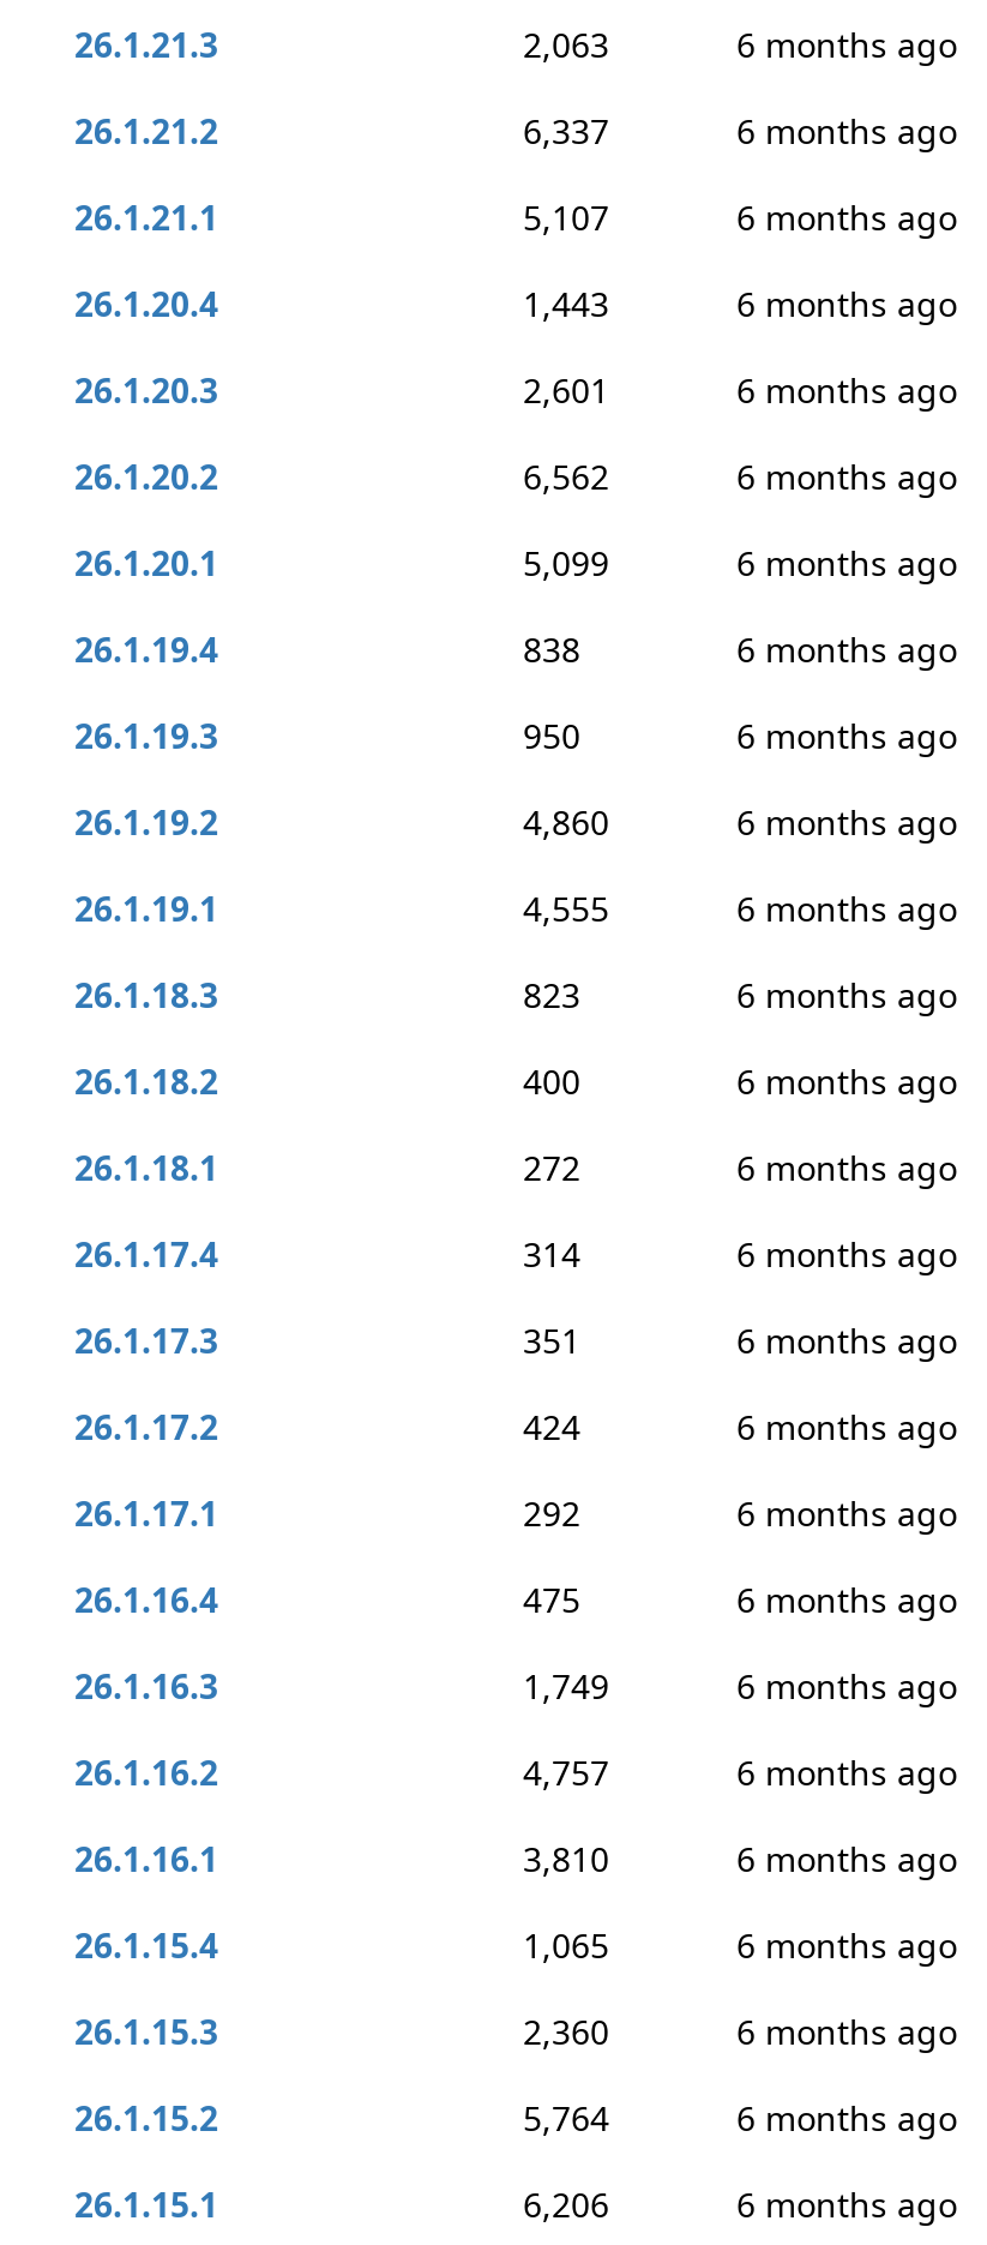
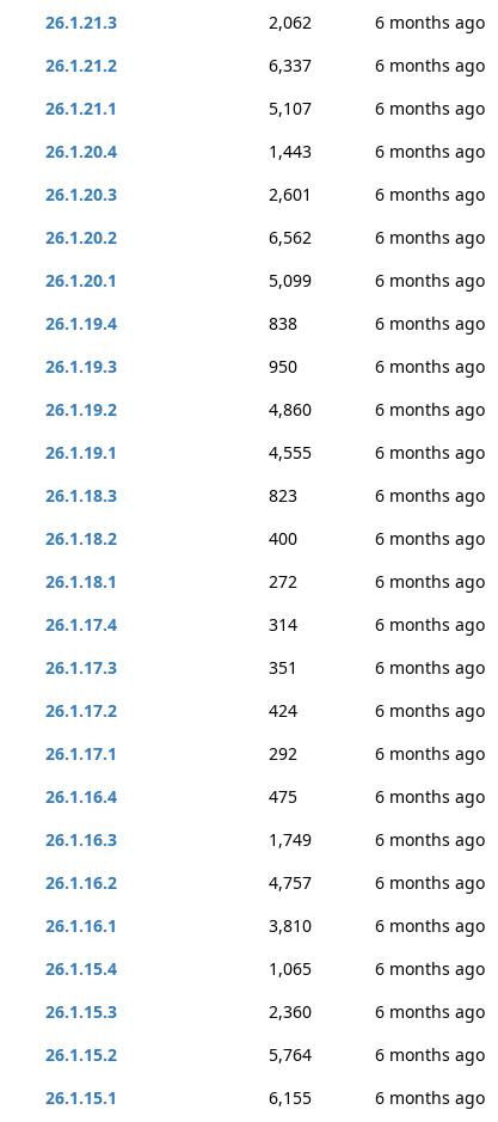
[523,22,609,67] 2,063 -> [269,11,312,33] 2,062
[523,2181,609,2227] 6,206 -> [269,1086,312,1109] 6,155

